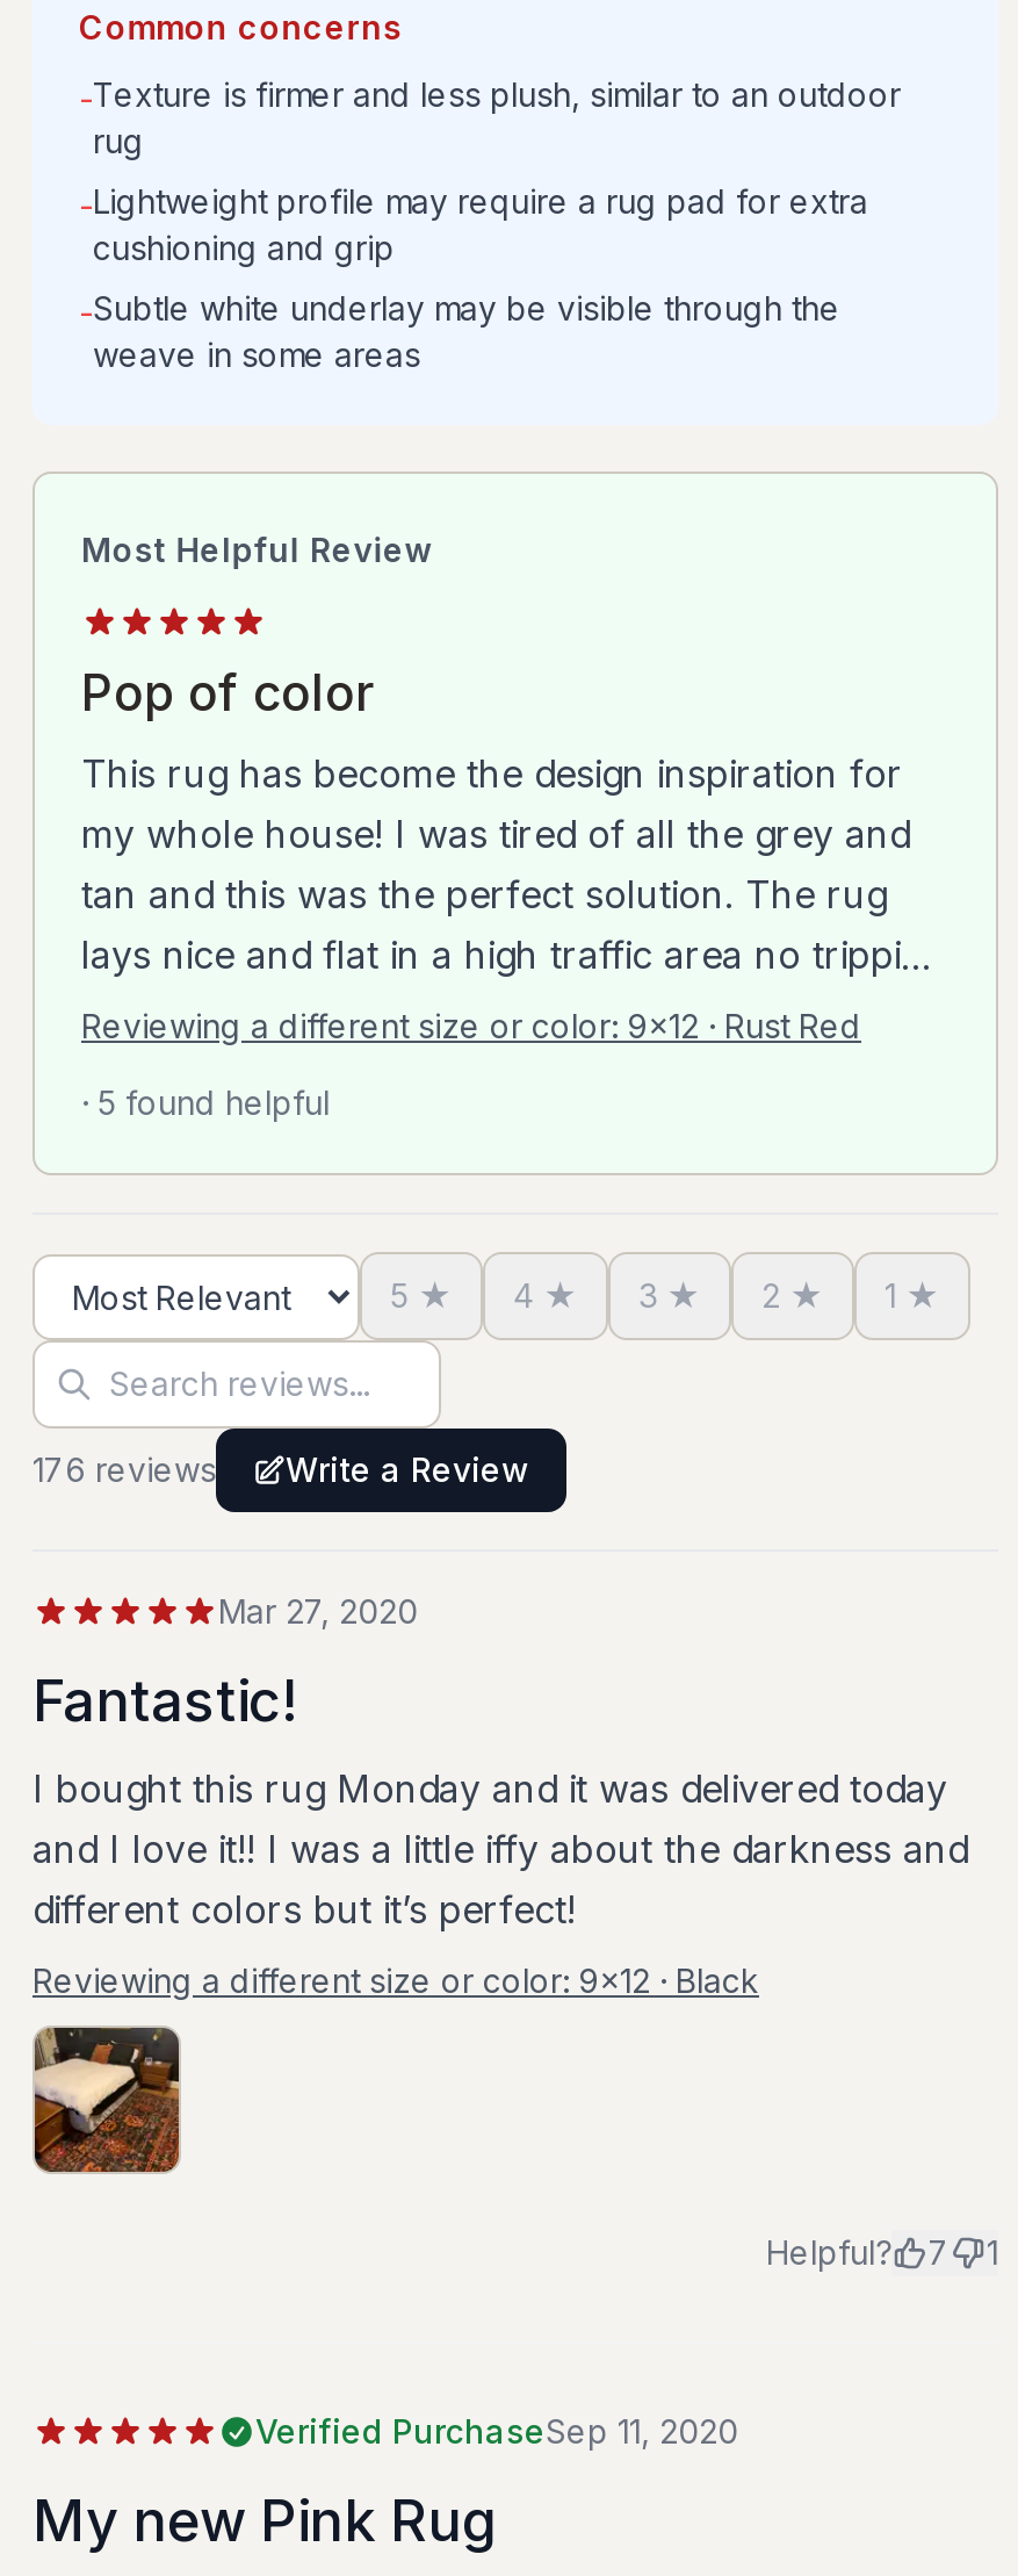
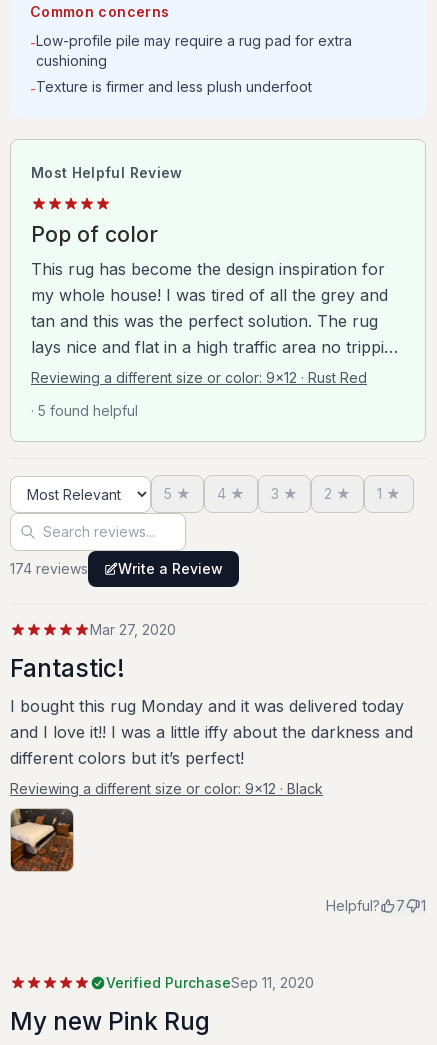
[79,75,901,375] -Texture is firmer and less plush, similar to an outdoor | rug | -Lightweight profile may require a rug pad for extra | cushioning and grip | -Subtle white underlay may be visible through the | weave in some areas -> [30,32,352,97] -Low-profile pile may require a rug pad for extra | cushioning | -Texture is firmer and less plush underfoot
[33,1450,529,1490] 176 reviews Write a Review -> [10,560,223,577] 174 reviews Write a Review

